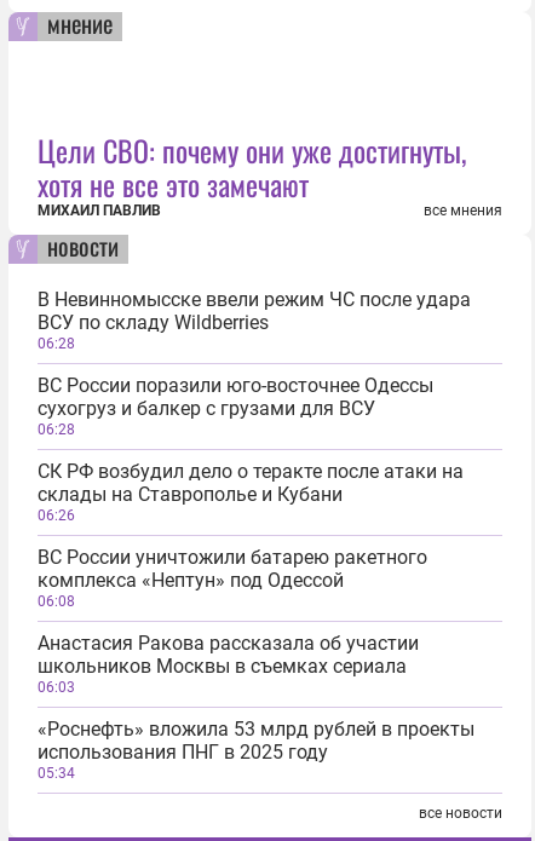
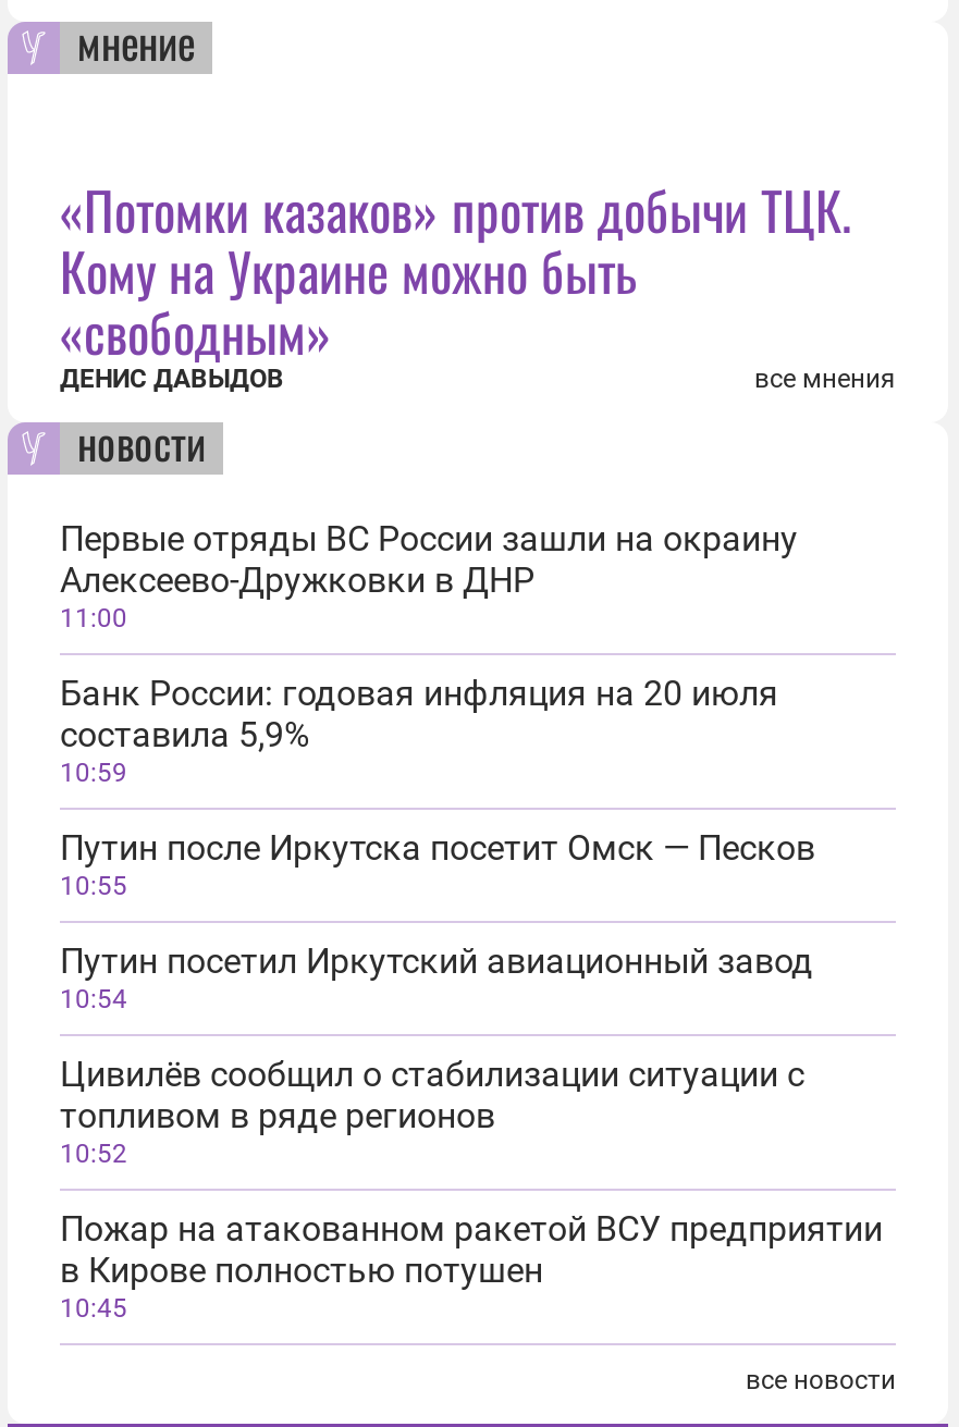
[38,128,466,219] Цели СВО: почему они уже достигнуты, | хотя не все это замечают | МИХАИЛ ПАВЛИВ -> [60,170,852,394] «Потомки казаков» против добычи ТЦК. | Кому на Украине можно быть | «свободным» | ДЕНИС ДАВЫДОВ
[38,288,471,352] В Невинномысске ввели режим ЧС после удара | ВСУ по складу Wildberries | 06:28 -> [60,518,798,633] Первые отряды ВС России зашли на окраину | Алексеево-Дружковки в ДНР | 11:00
[38,374,433,438] ВС России поразили юго-восточнее Одессы | сухогруз и балкер с грузами для ВСУ | 06:28 -> [60,673,778,788] Банк России: годовая инфляция на 20 июля | составила 5,9% | 10:59
[38,460,464,524] СК РФ возбудил дело о теракте после атаки на | склады на Ставрополье и Кубани | 06:26 -> [60,827,815,901] Путин после Иркутска посетит Омск — Песков | 10:55
[38,546,427,610] ВС России уничтожили батарею ракетного | комплекса «Нептун» под Одессой | 06:08 -> [60,940,813,1014] Путин посетил Иркутский авиационный завод | 10:54
[38,632,419,696] Анастасия Ракова рассказала об участии | школьников Москвы в съемках сериала | 06:03 -> [60,1054,804,1169] Цивилёв сообщил о стабилизации ситуации с | топливом в ряде регионов | 10:52
[38,718,474,782] «Роснефть» вложила 53 млрд рублей в проекты | использования ПНГ в 2025 году | 05:34 -> [60,1208,883,1324] Пожар на атакованном ракетой ВСУ предприятии | в Кирове полностью потушен | 10:45

